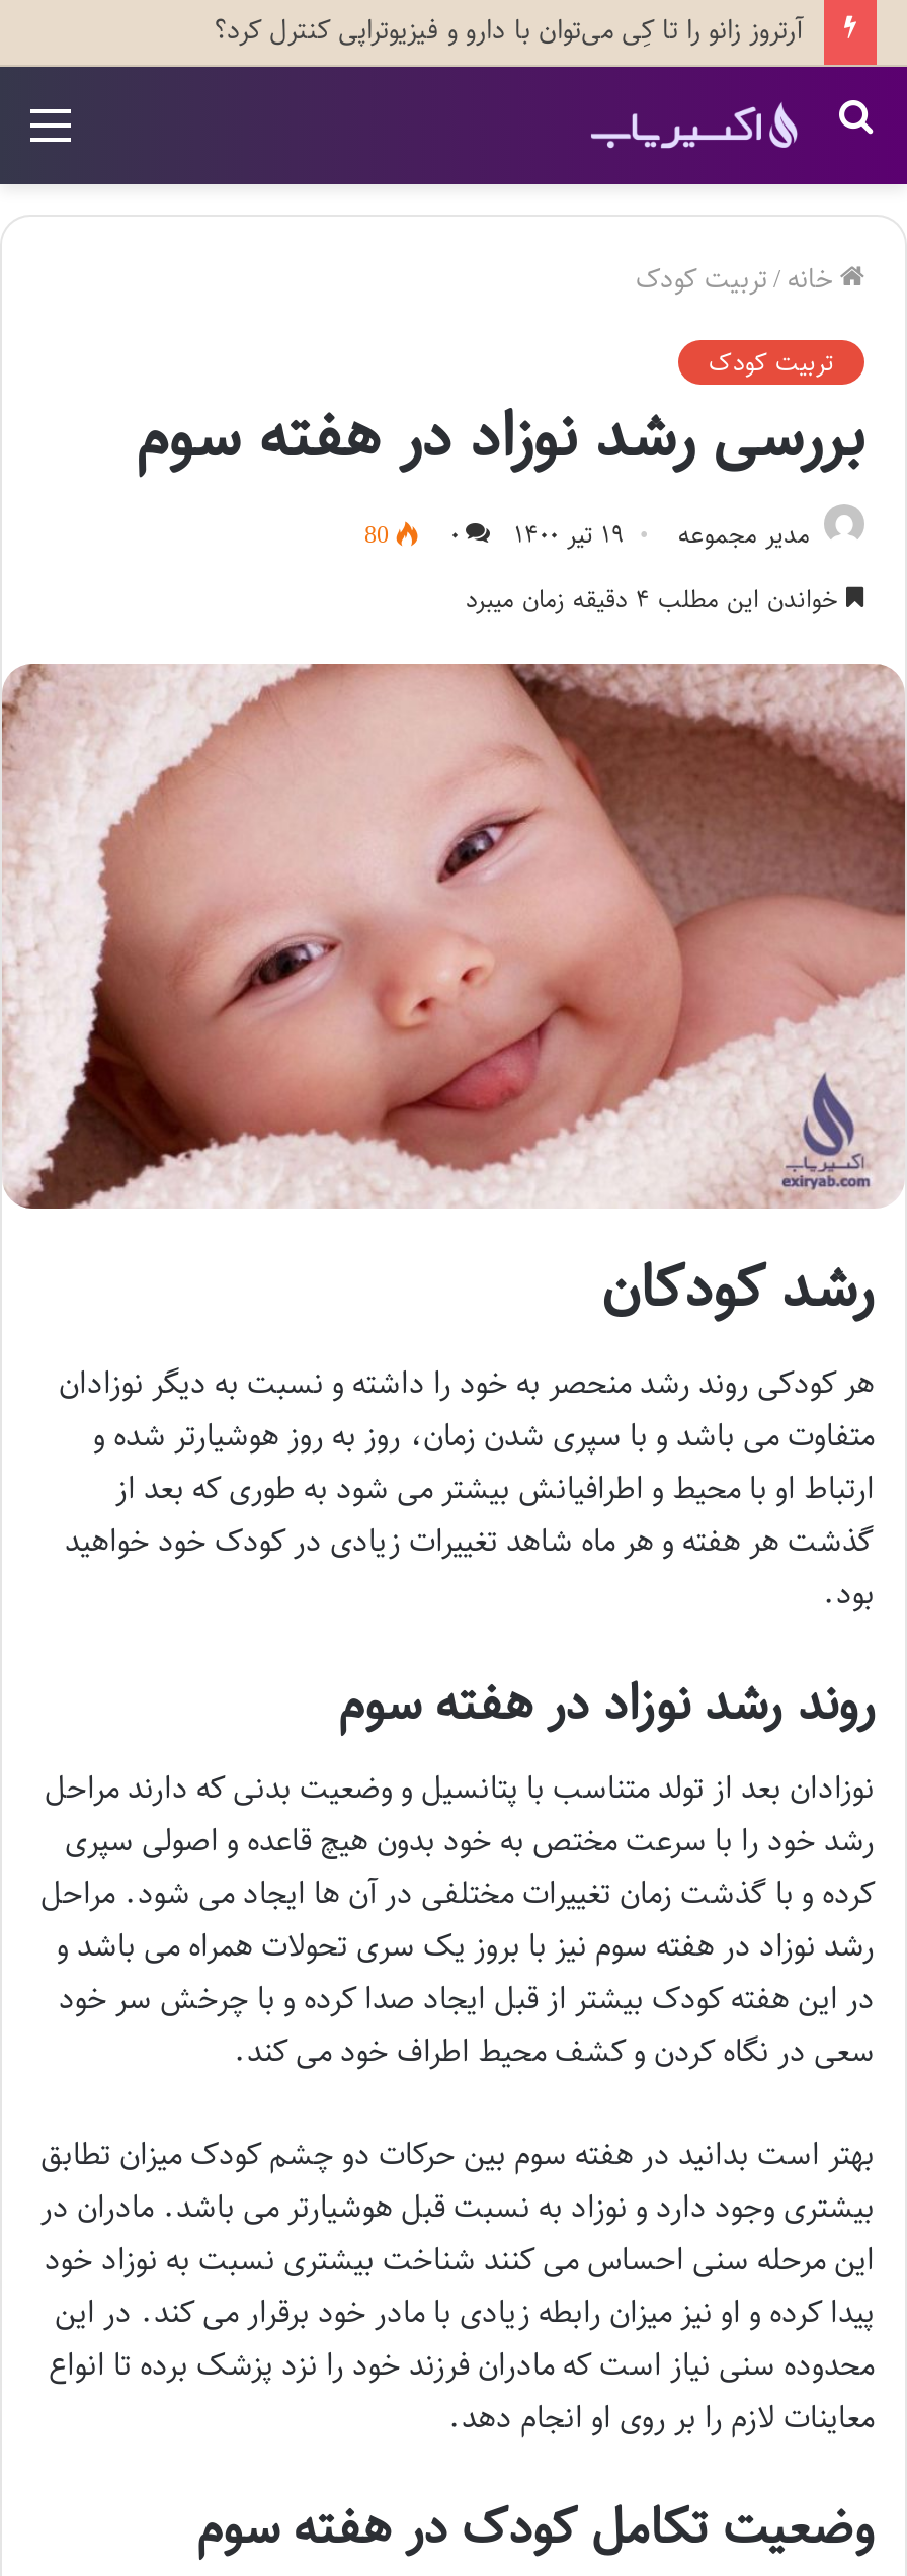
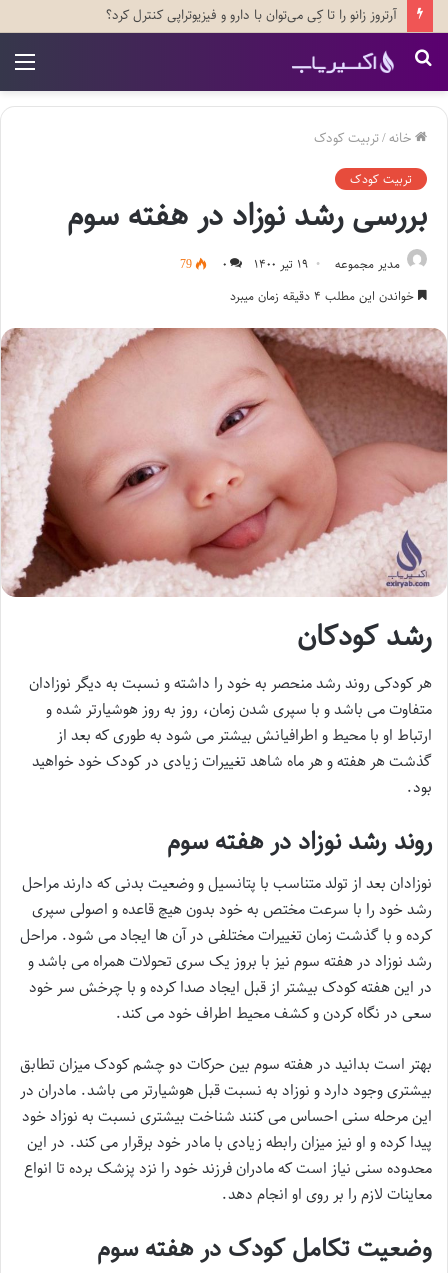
[364,514,389,555] 80 -> [180,254,192,274] 79

